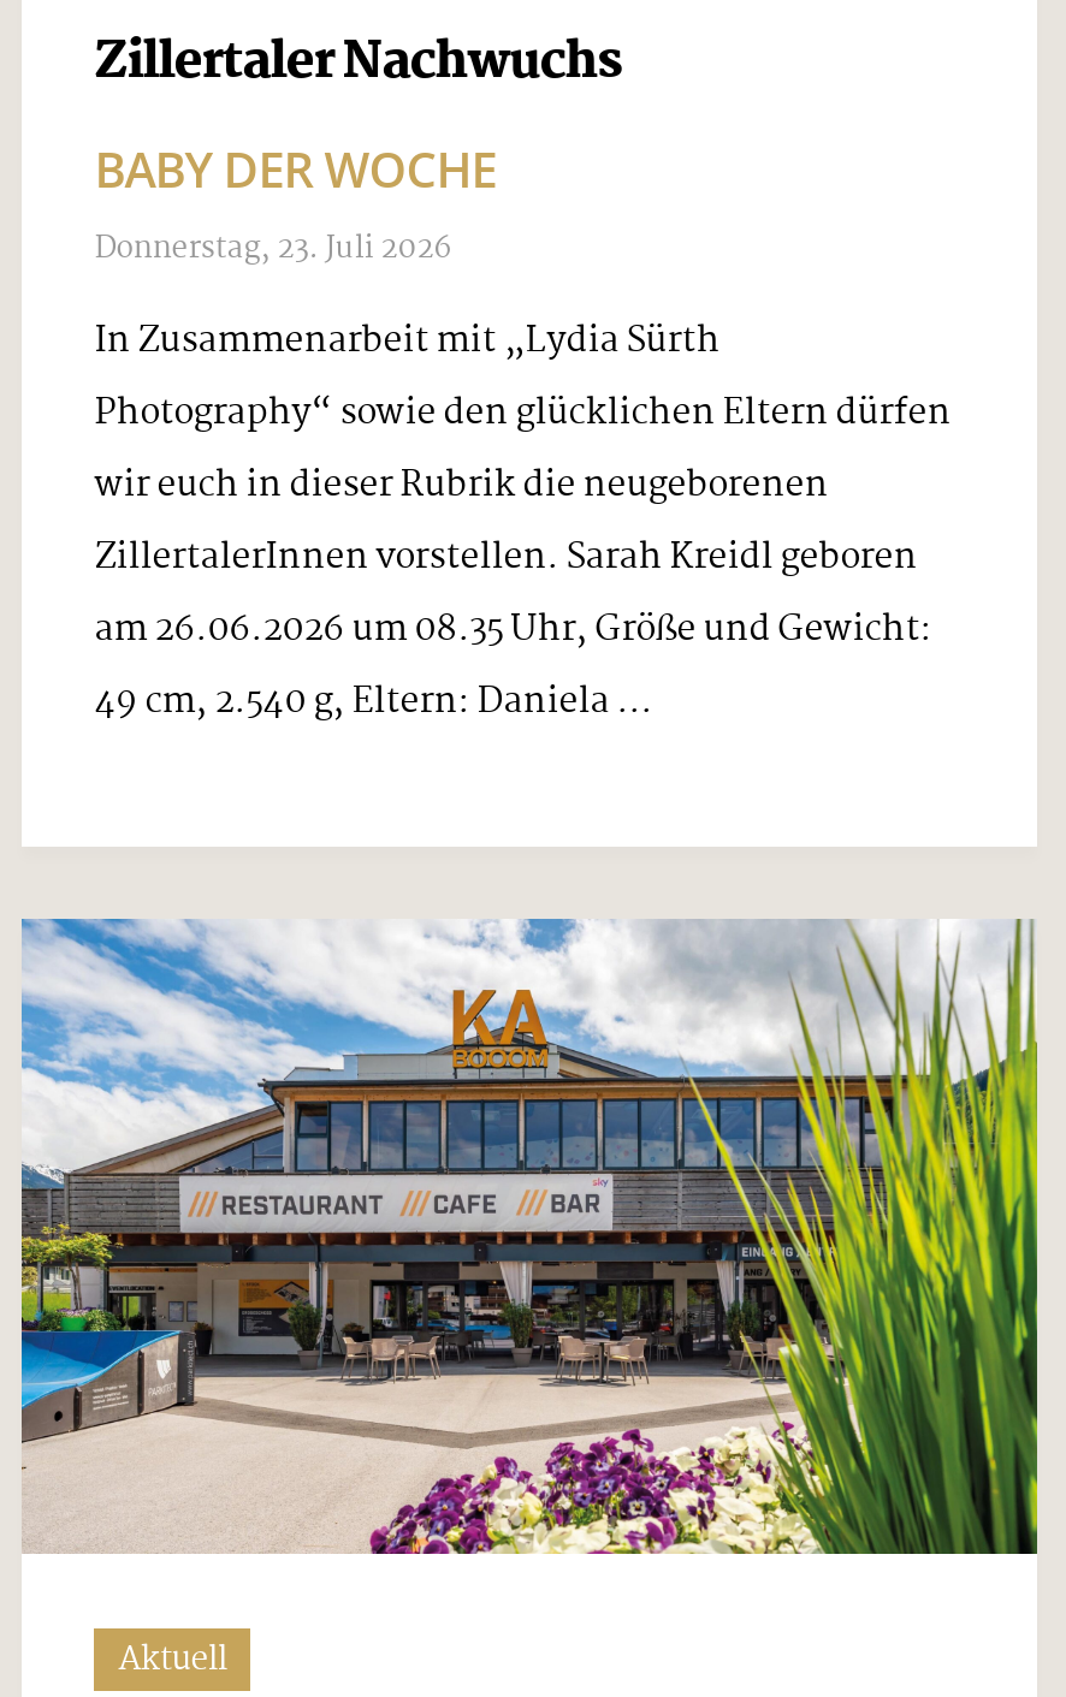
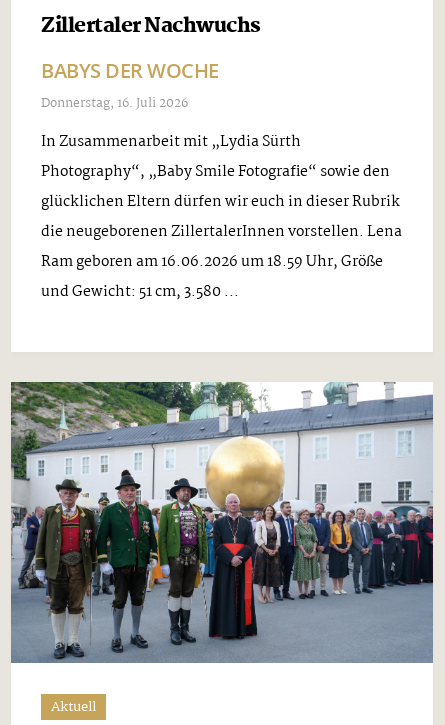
[94,138,496,203] BABY DER WOCHE -> [41,57,219,84] BABYS DER WOCHE
[94,225,450,275] Donnerstag, 23. Juli 2026 -> [41,93,188,114] Donnerstag, 16. Juli 2026
[94,386,951,732] Photography“ sowie den glücklichen Eltern dürfen | wir euch in dieser Rubrik die neugeborenen | ZillertalerInnen vorstellen. Sarah Kreidl geboren | am 26.06.2026 um 08.35 Uhr, Größe und Gewicht: | 49 cm, 2.540 g, Eltern: Daniela ... -> [41,160,402,304] Photography“, „Baby Smile Fotografie“ sowie den | glücklichen Eltern dürfen wir euch in dieser Rubrik | die neugeborenen ZillertalerInnen vorstellen. Lena | Ram geboren am 16.06.2026 um 18.59 Uhr, Größe | und Gewicht: 51 cm, 3.580 ...
[19,916,1040,1556] [image] -> [10,381,434,664] [image]

